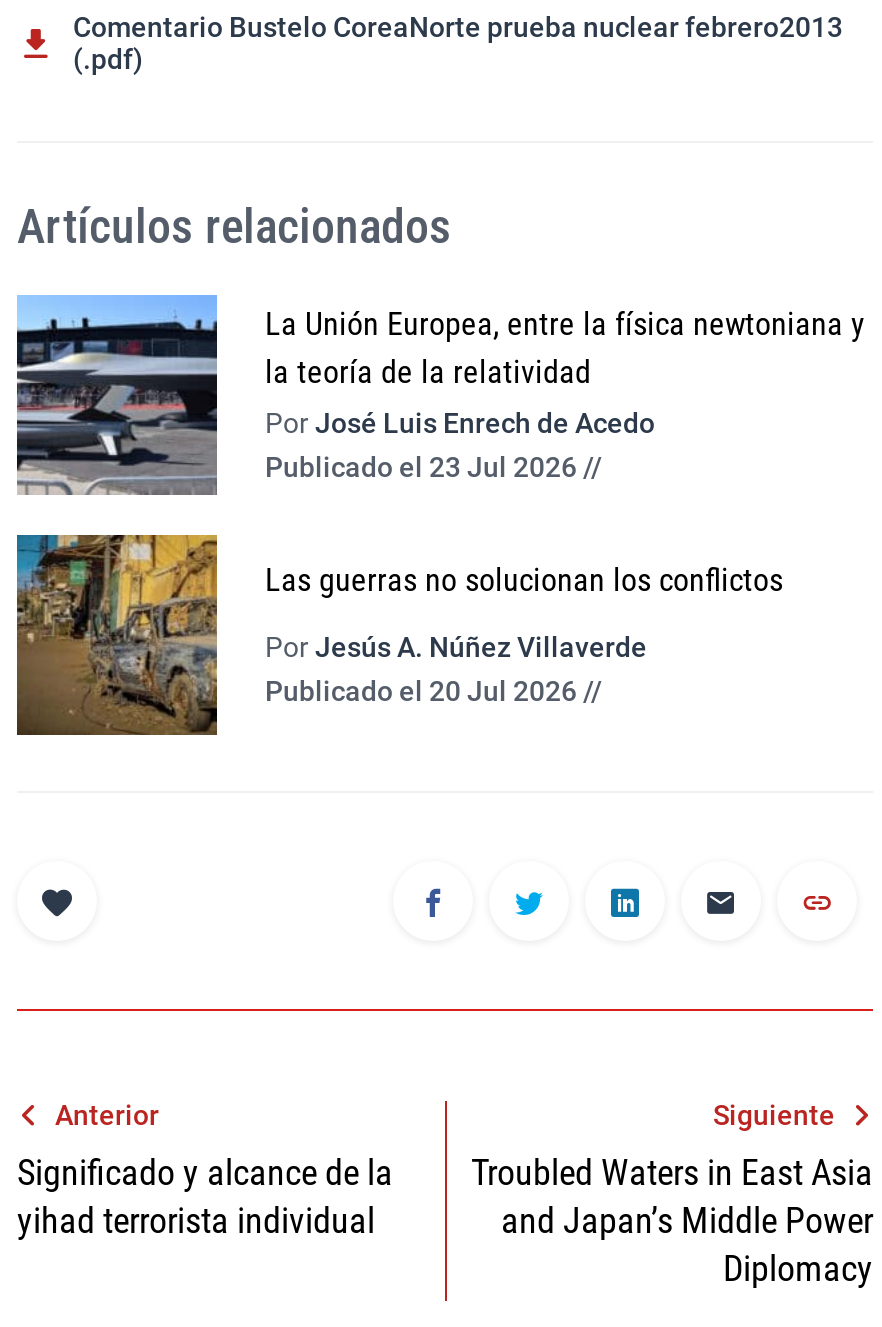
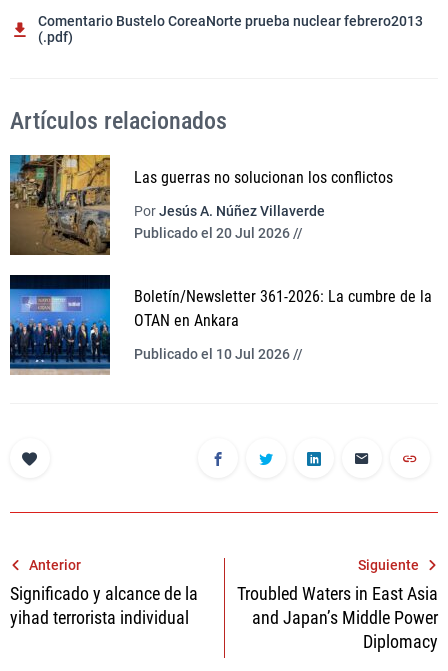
[15,293,865,497] [image] | La Unión Europea, entre la física newtoniana y | la teoría de la relatividad | Por José Luis Enrech de Acedo | Publicado el 23 Jul 2026 // -> none
moved [13,531,783,737] -> [8,153,393,256]: [image] | Las guerras no solucionan los conflictos | Por Jesús A. Núñez Villaverde | Publicado el 20 Jul 2026 //
none -> [9,274,432,374] [image] | Boletín/Newsletter 361-2026: La cumbre de la | OTAN en Ankara | Publicado el 10 Jul 2026 //

